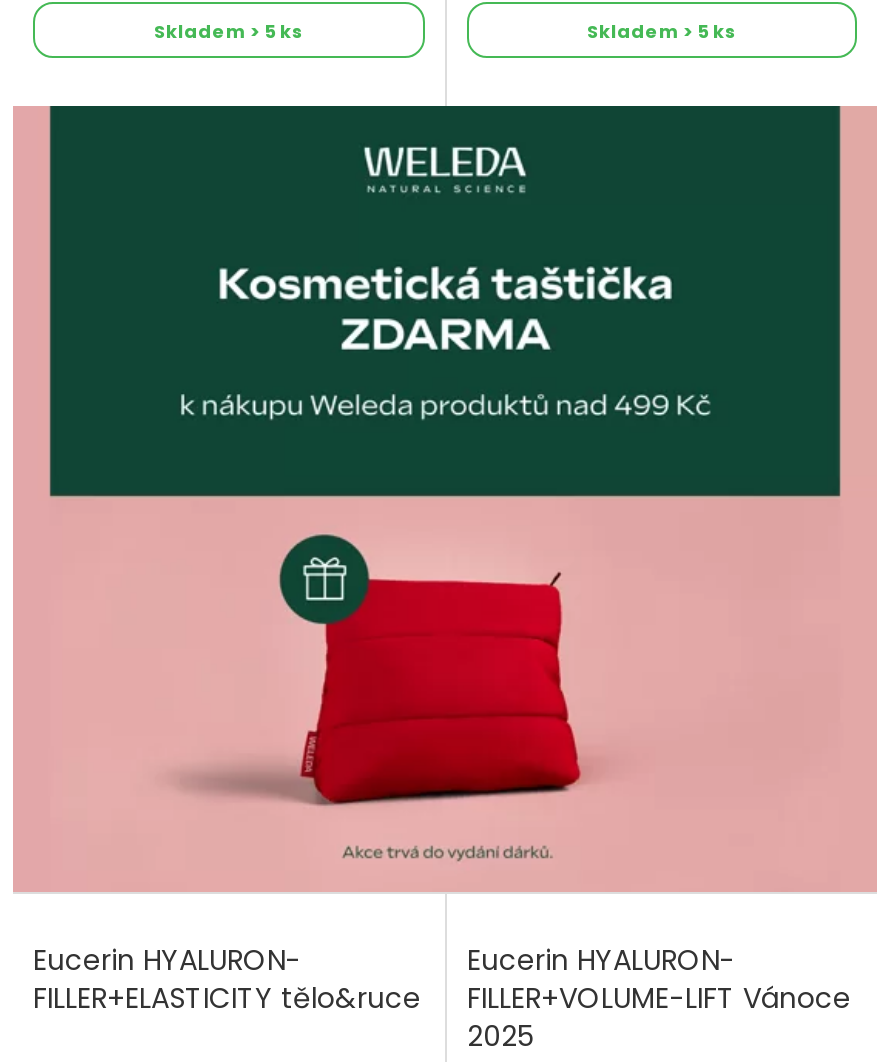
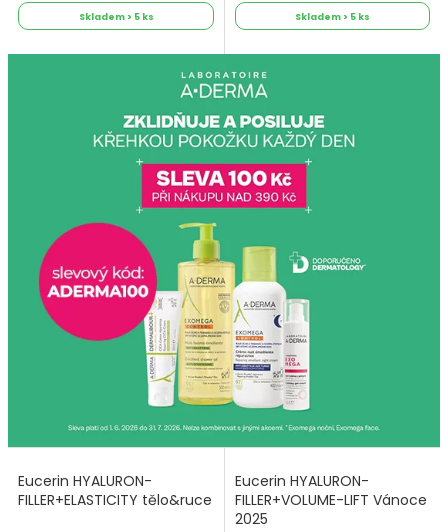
[13,104,877,892] [image] -> [7,53,441,448] [image]

